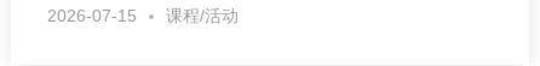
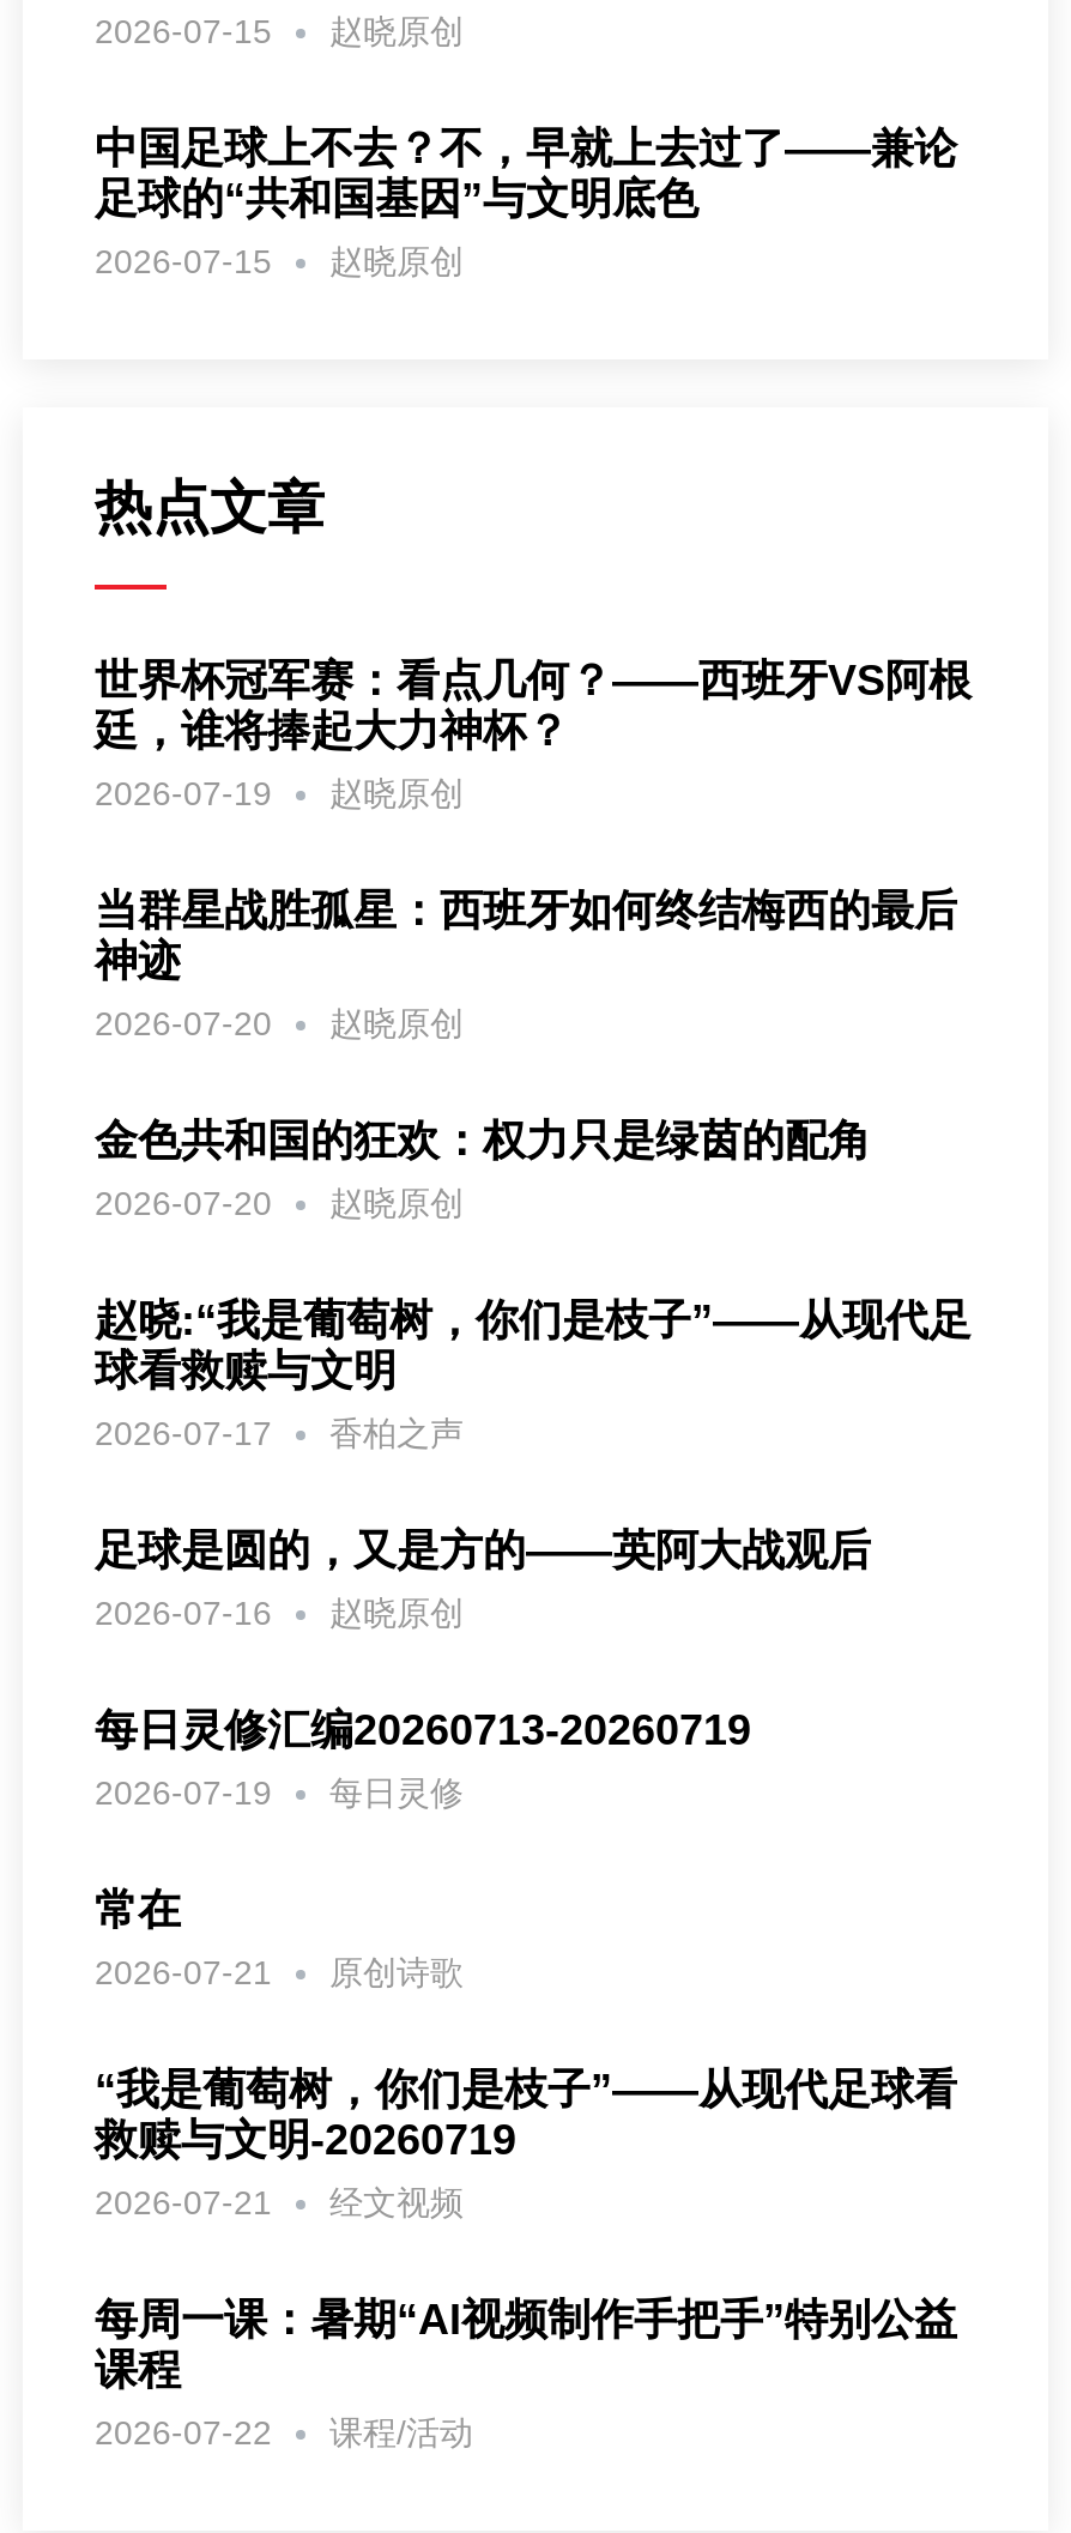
none -> [95,12,957,280] 赵晓原创 | 中国足球上不去？不，早就上去过了——兼论 | 足球的“共和国基因”与文明底色 | 2026-07-15 | 赵晓原创
none -> [95,474,972,2451] 热点文章 | 世界杯冠军赛：看点几何？——西班牙VS阿根 | 廷，谁将捧起大力神杯？ | 2026-07-19 | 赵晓原创 | 当群星战胜孤星：西班牙如何终结梅西的最后 | 神迹 | 2026-07-20 | 赵晓原创 | 金色共和国的狂欢：权力只是绿茵的配角 | 2026-07-20 | 赵晓原创 | 赵晓:“我是葡萄树，你们是枝子”——从现代足 | 球看救赎与文明 | 2026-07-17 | 香柏之声 | 足球是圆的，又是方的——英阿大战观后 | 2026-07-16 | 赵晓原创 | 每日灵修汇编20260713-20260719 | 2026-07-19 | 每日灵修 | 常在 | 2026-07-21 | 原创诗歌 | “我是葡萄树，你们是枝子”——从现代足球看 | 救赎与文明-20260719 | 2026-07-21 | 经文视频 | 每周一课：暑期“AI视频制作手把手”特别公益 | 课程 | 2026-07-22

